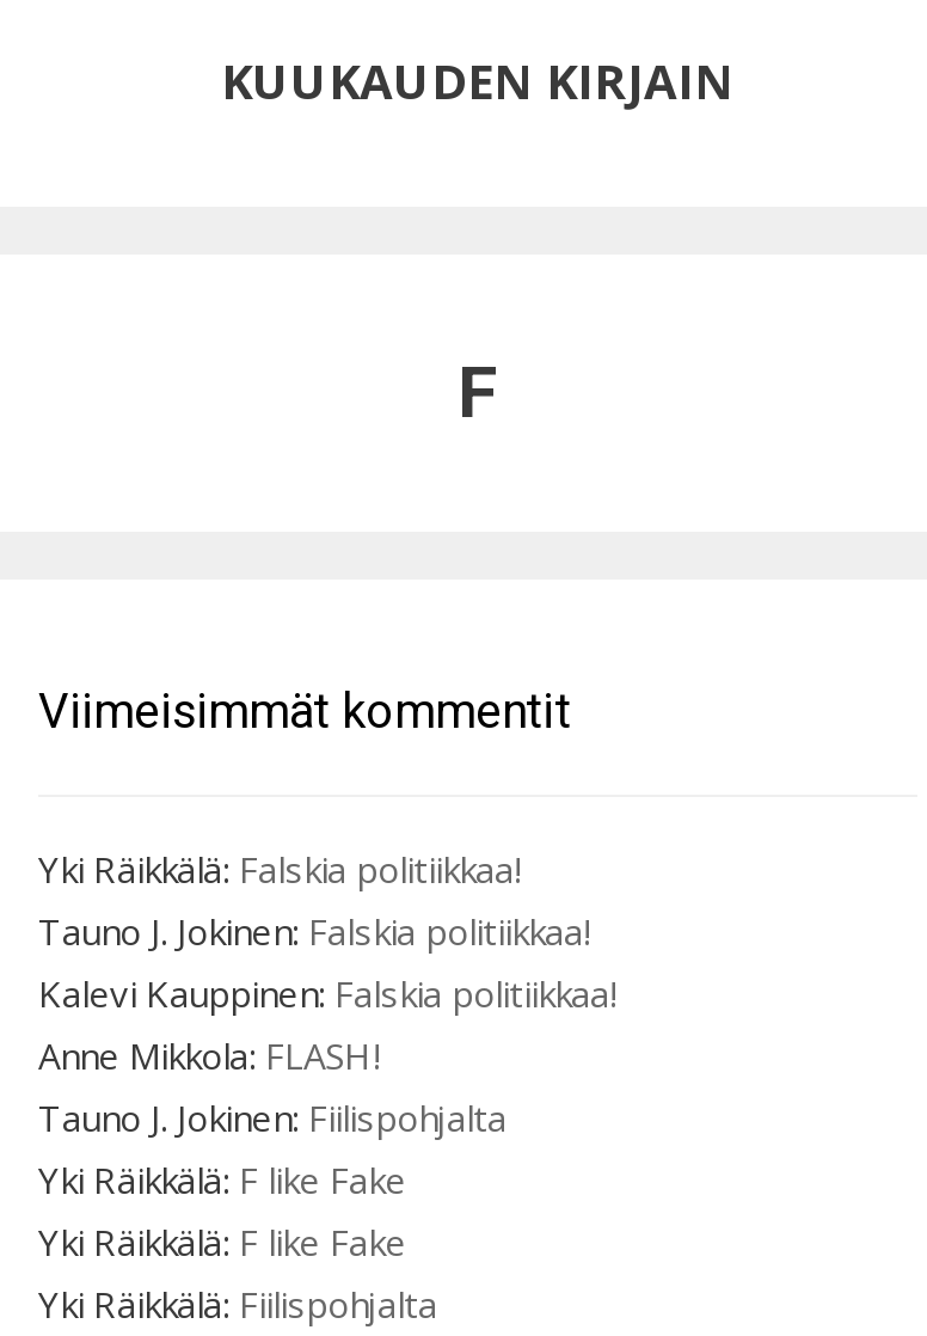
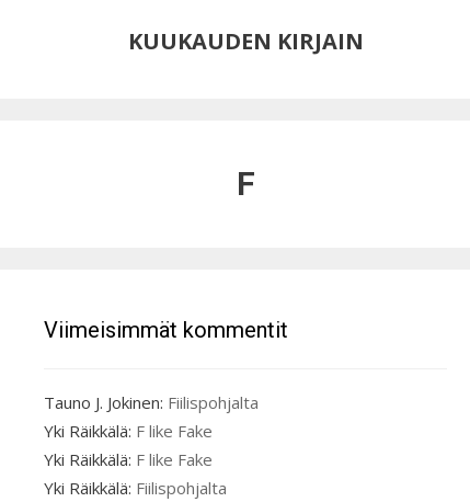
[38,845,616,1080] Yki Räikkälä: Falskia politiikkaa! | Tauno J. Jokinen: Falskia politiikkaa! | Kalevi Kauppinen: Falskia politiikkaa! | Anne Mikkola: FLASH! -> none

